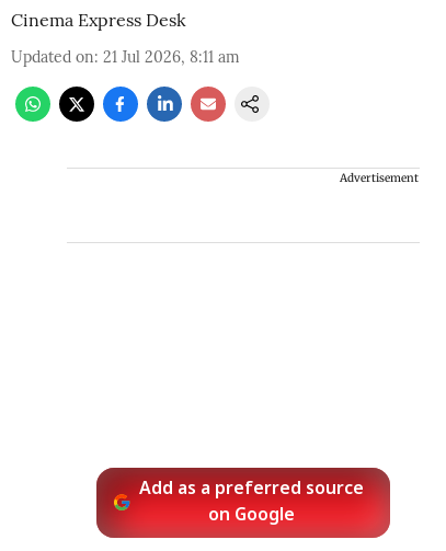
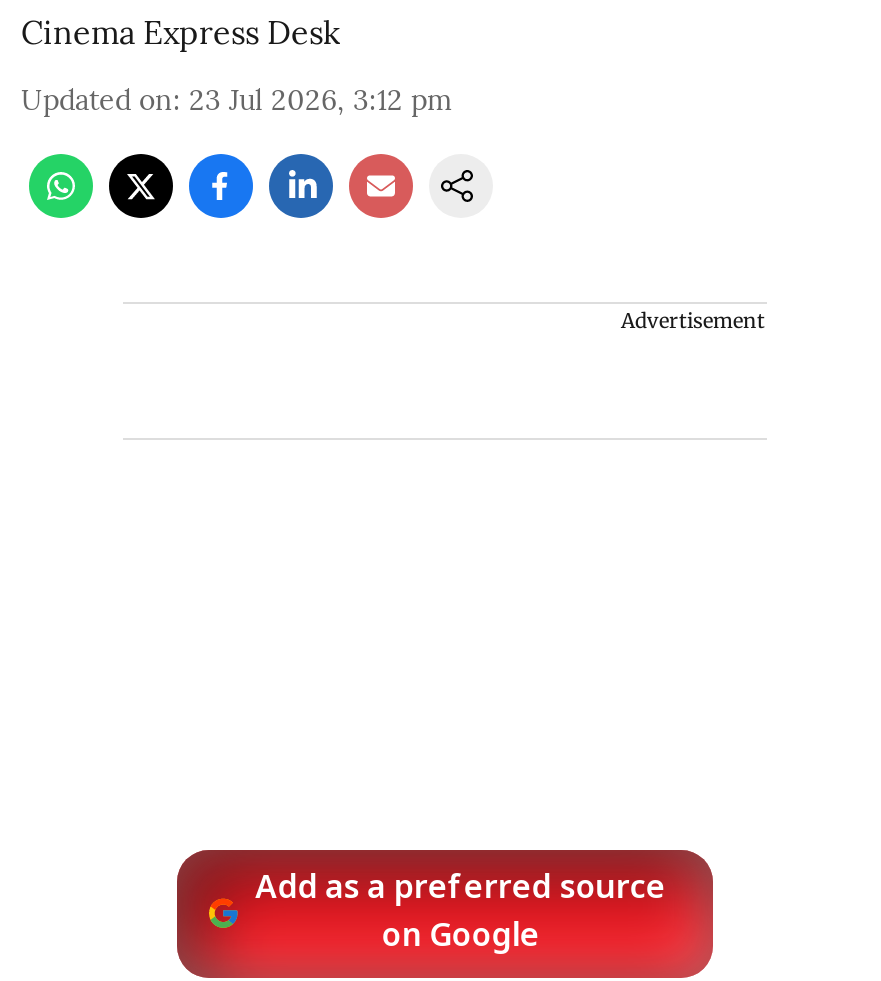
[11,48,240,67] Updated on: 21 Jul 2026, 8:11 am -> [21,83,453,119] Updated on: 23 Jul 2026, 3:12 pm

